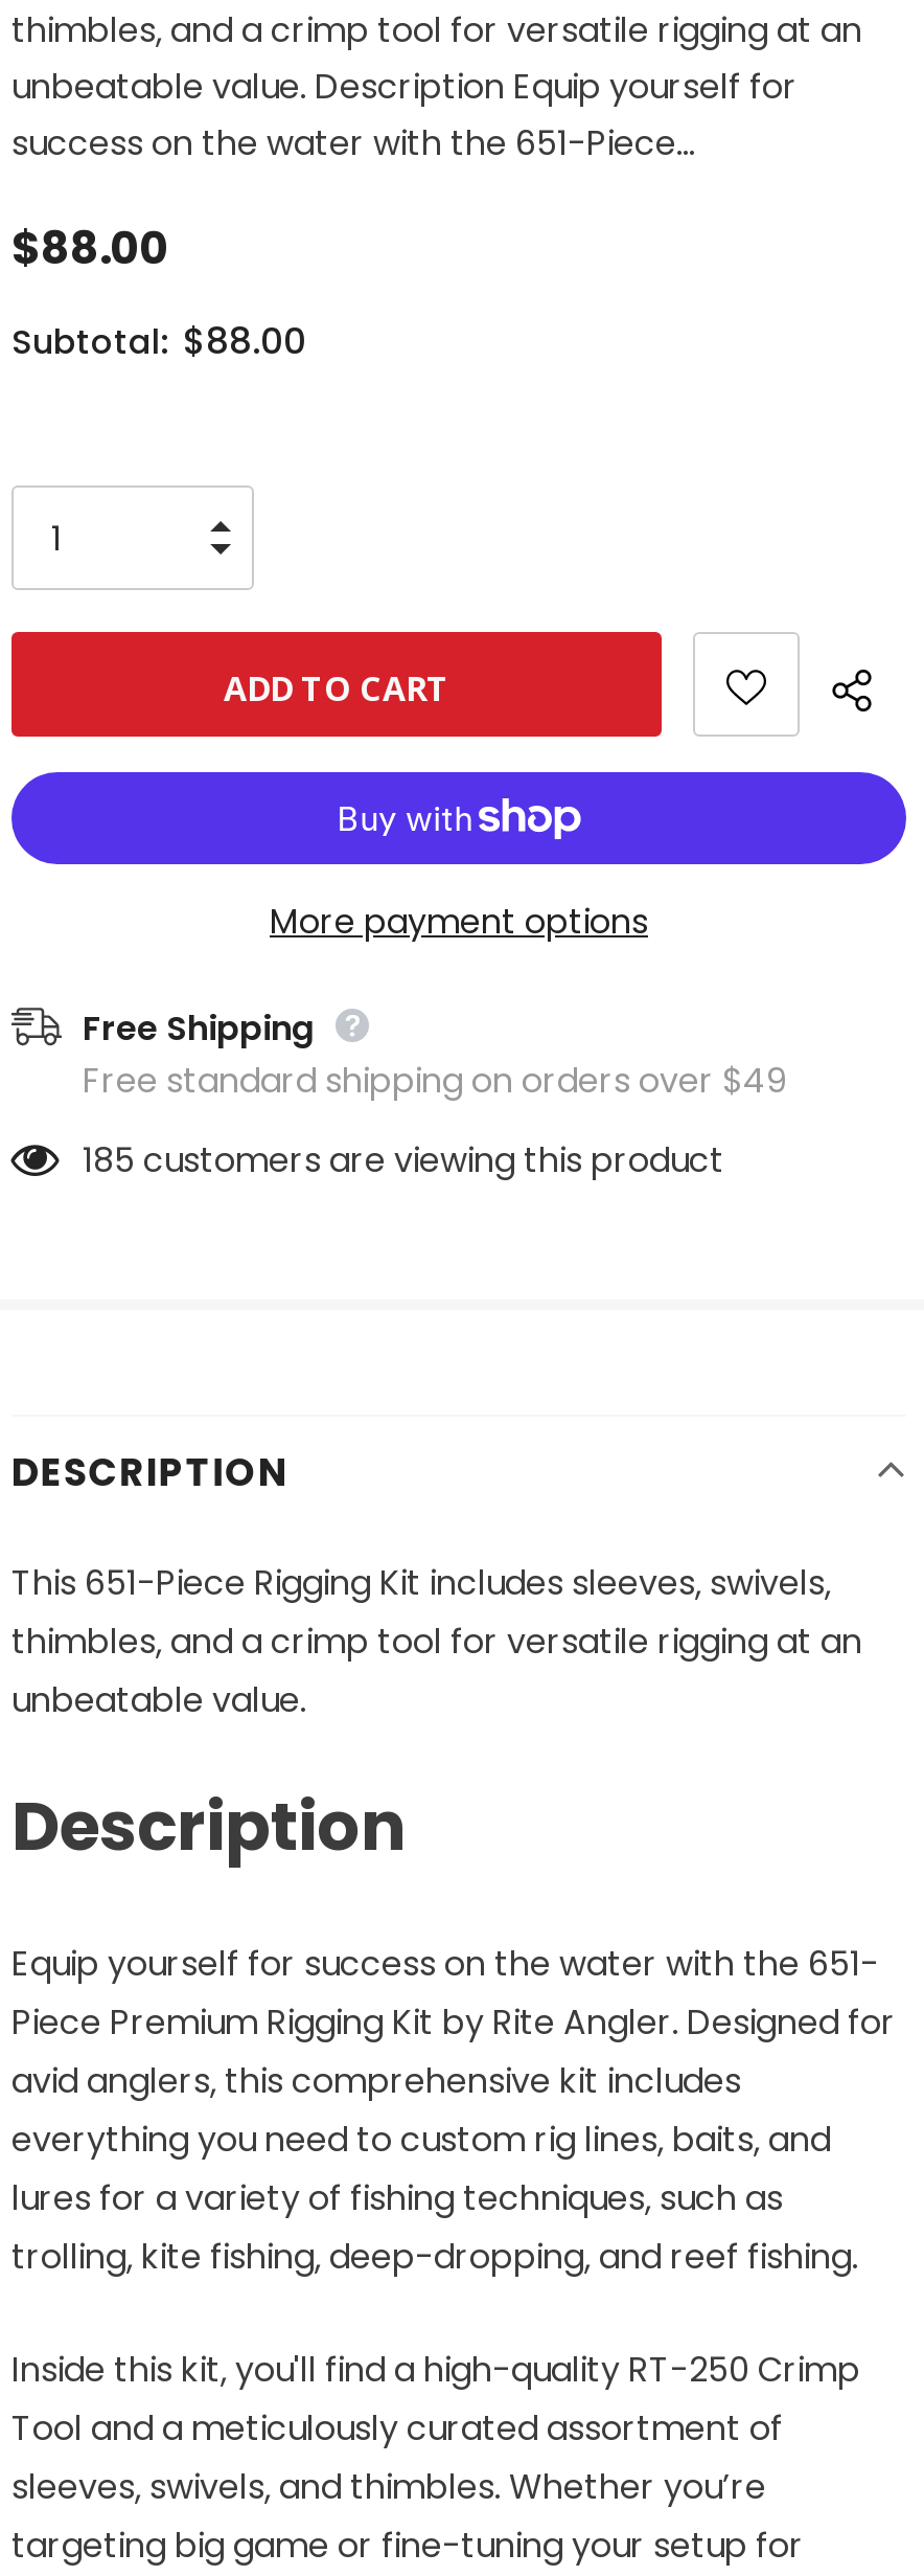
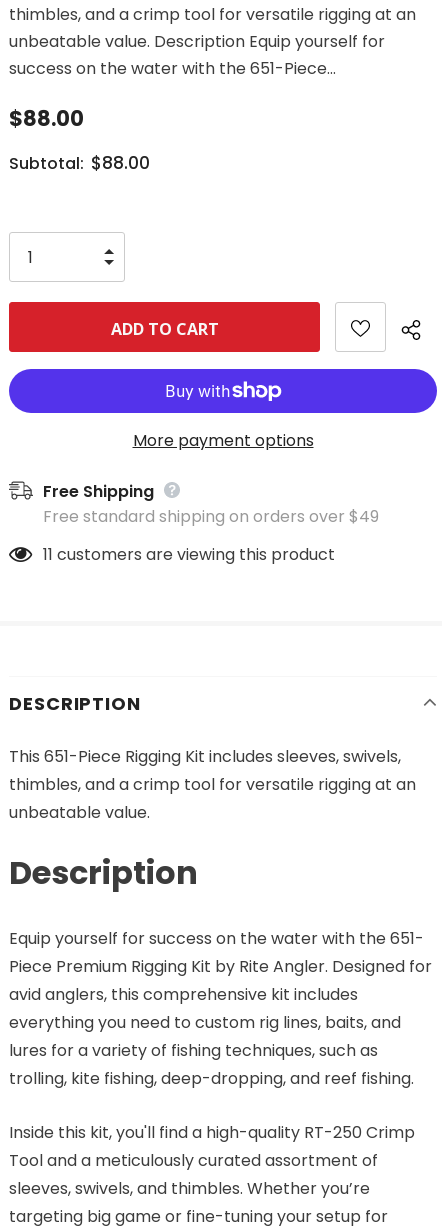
[83,1136,724,1184] 185 customers are viewing this product -> [43,543,335,566] 11 customers are viewing this product

